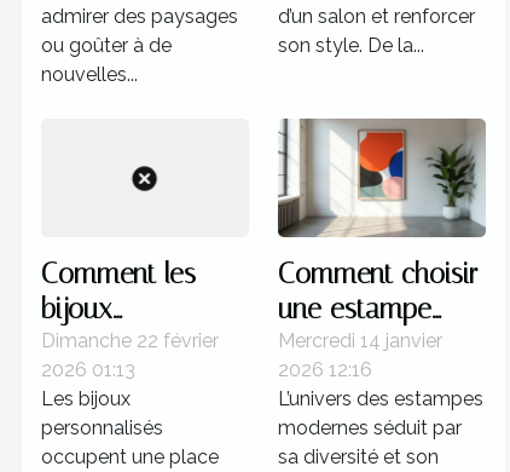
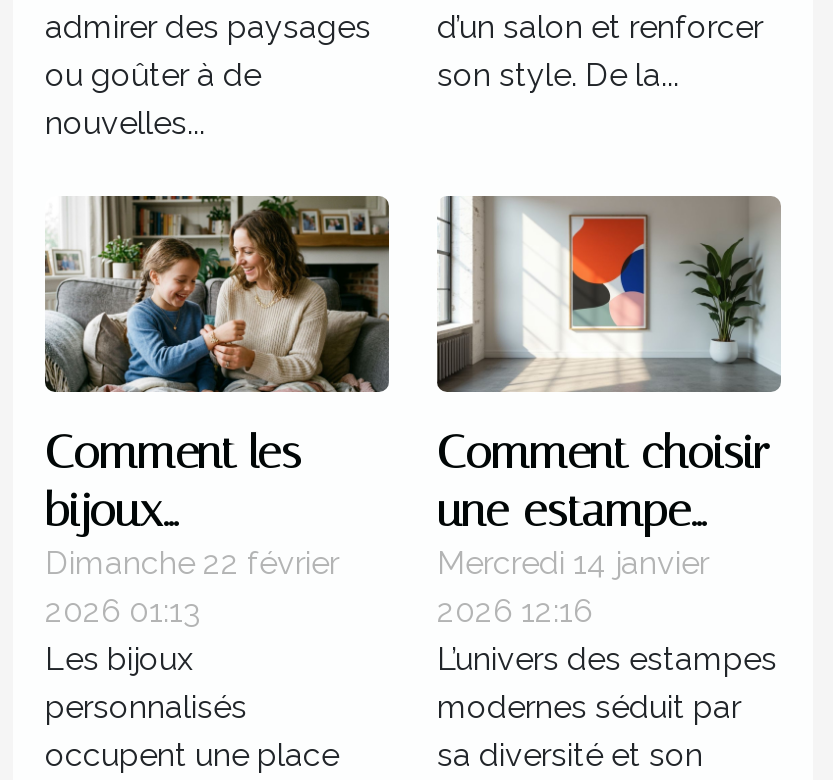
none -> [43,194,391,394] [image]

